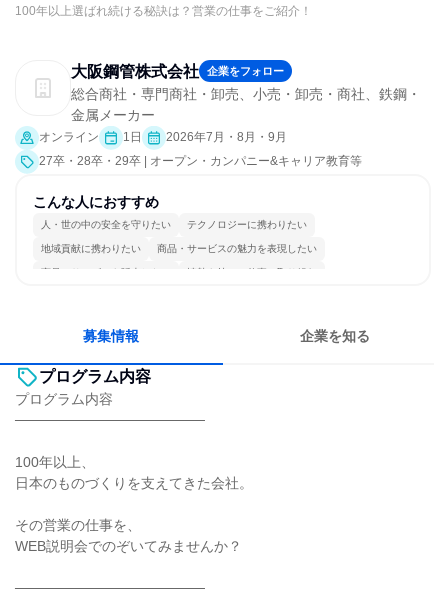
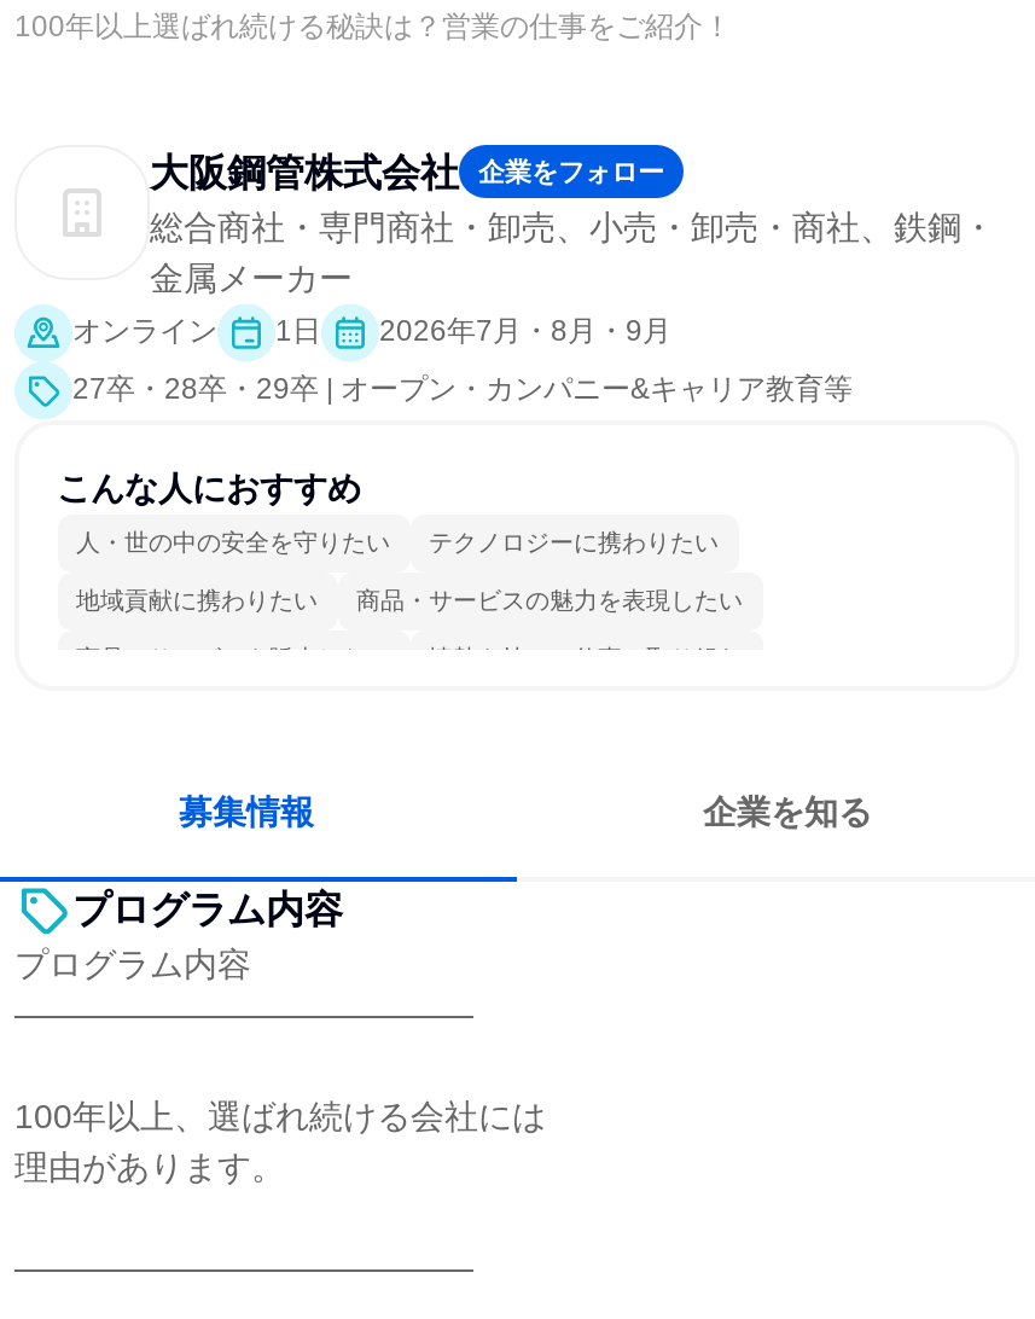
[15,454,253,554] 100年以上、 | 日本のものづくりを支えてきた会社。 | その営業の仕事を、 | WEB説明会でのぞいてみませんか？ -> [14,1097,546,1186] 100年以上、選ばれ続ける会社には | 理由があります。

